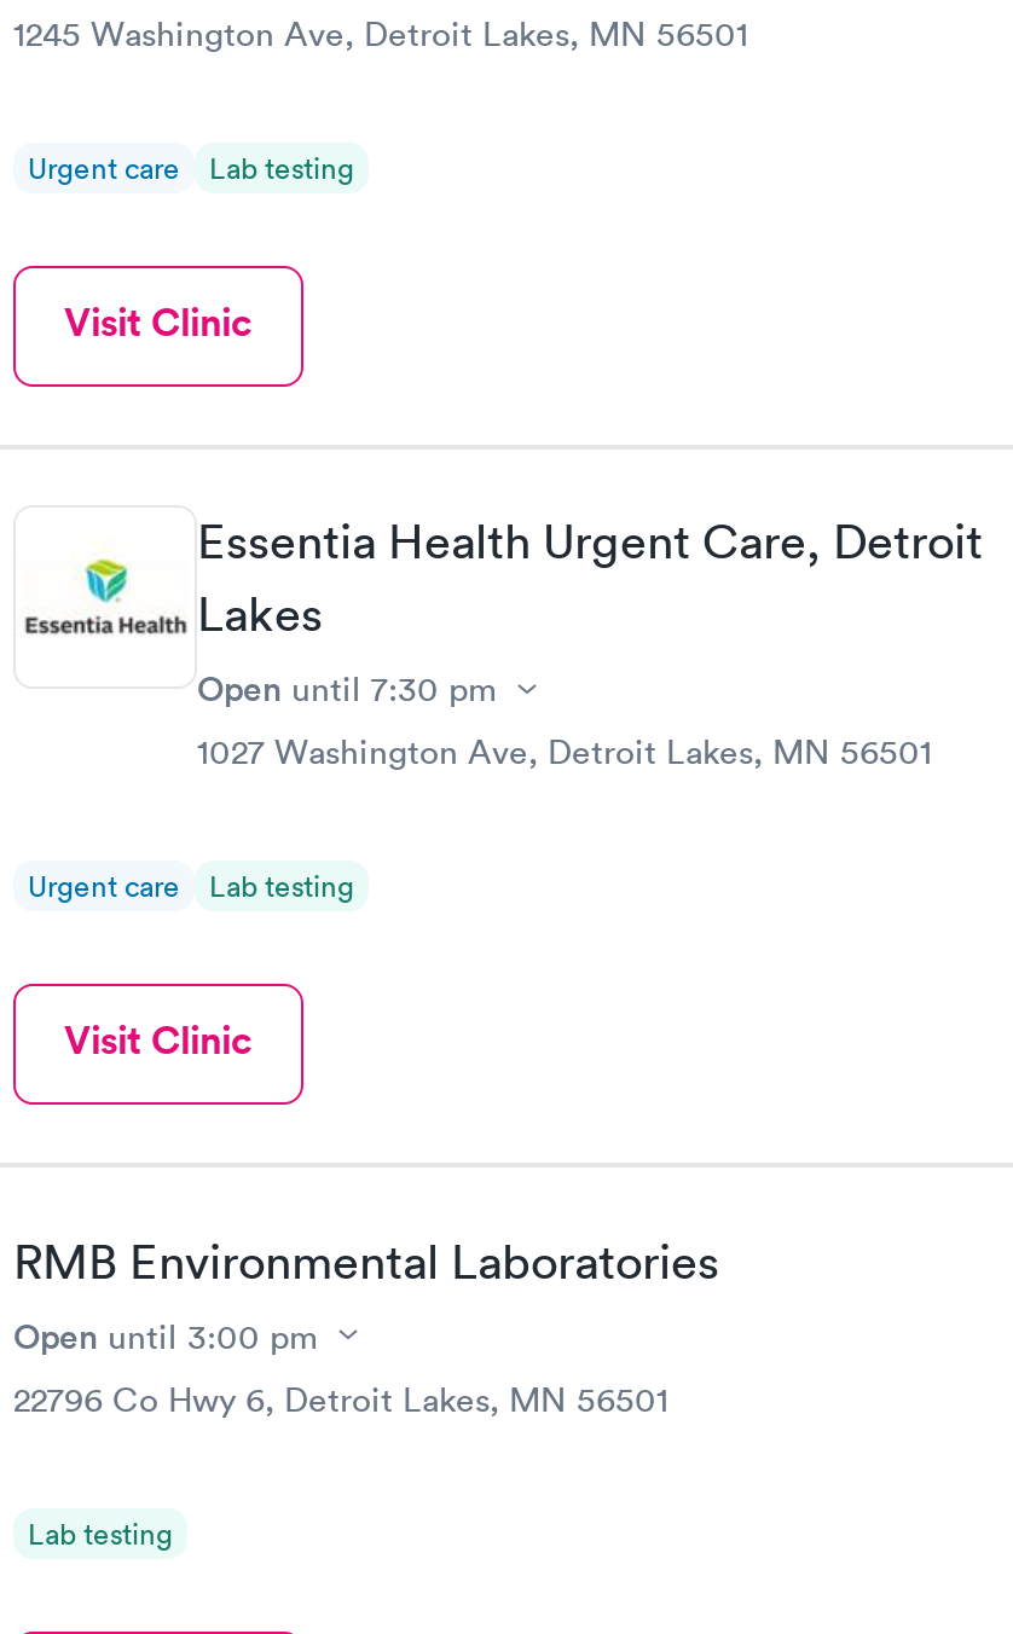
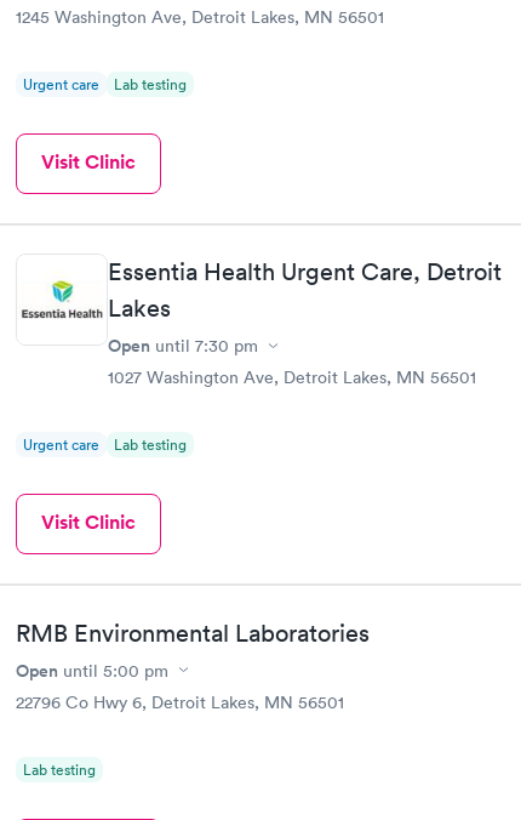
[13,1312,318,1360] Open until 3:00 pm -> [16,658,168,683] Open until 5:00 pm

